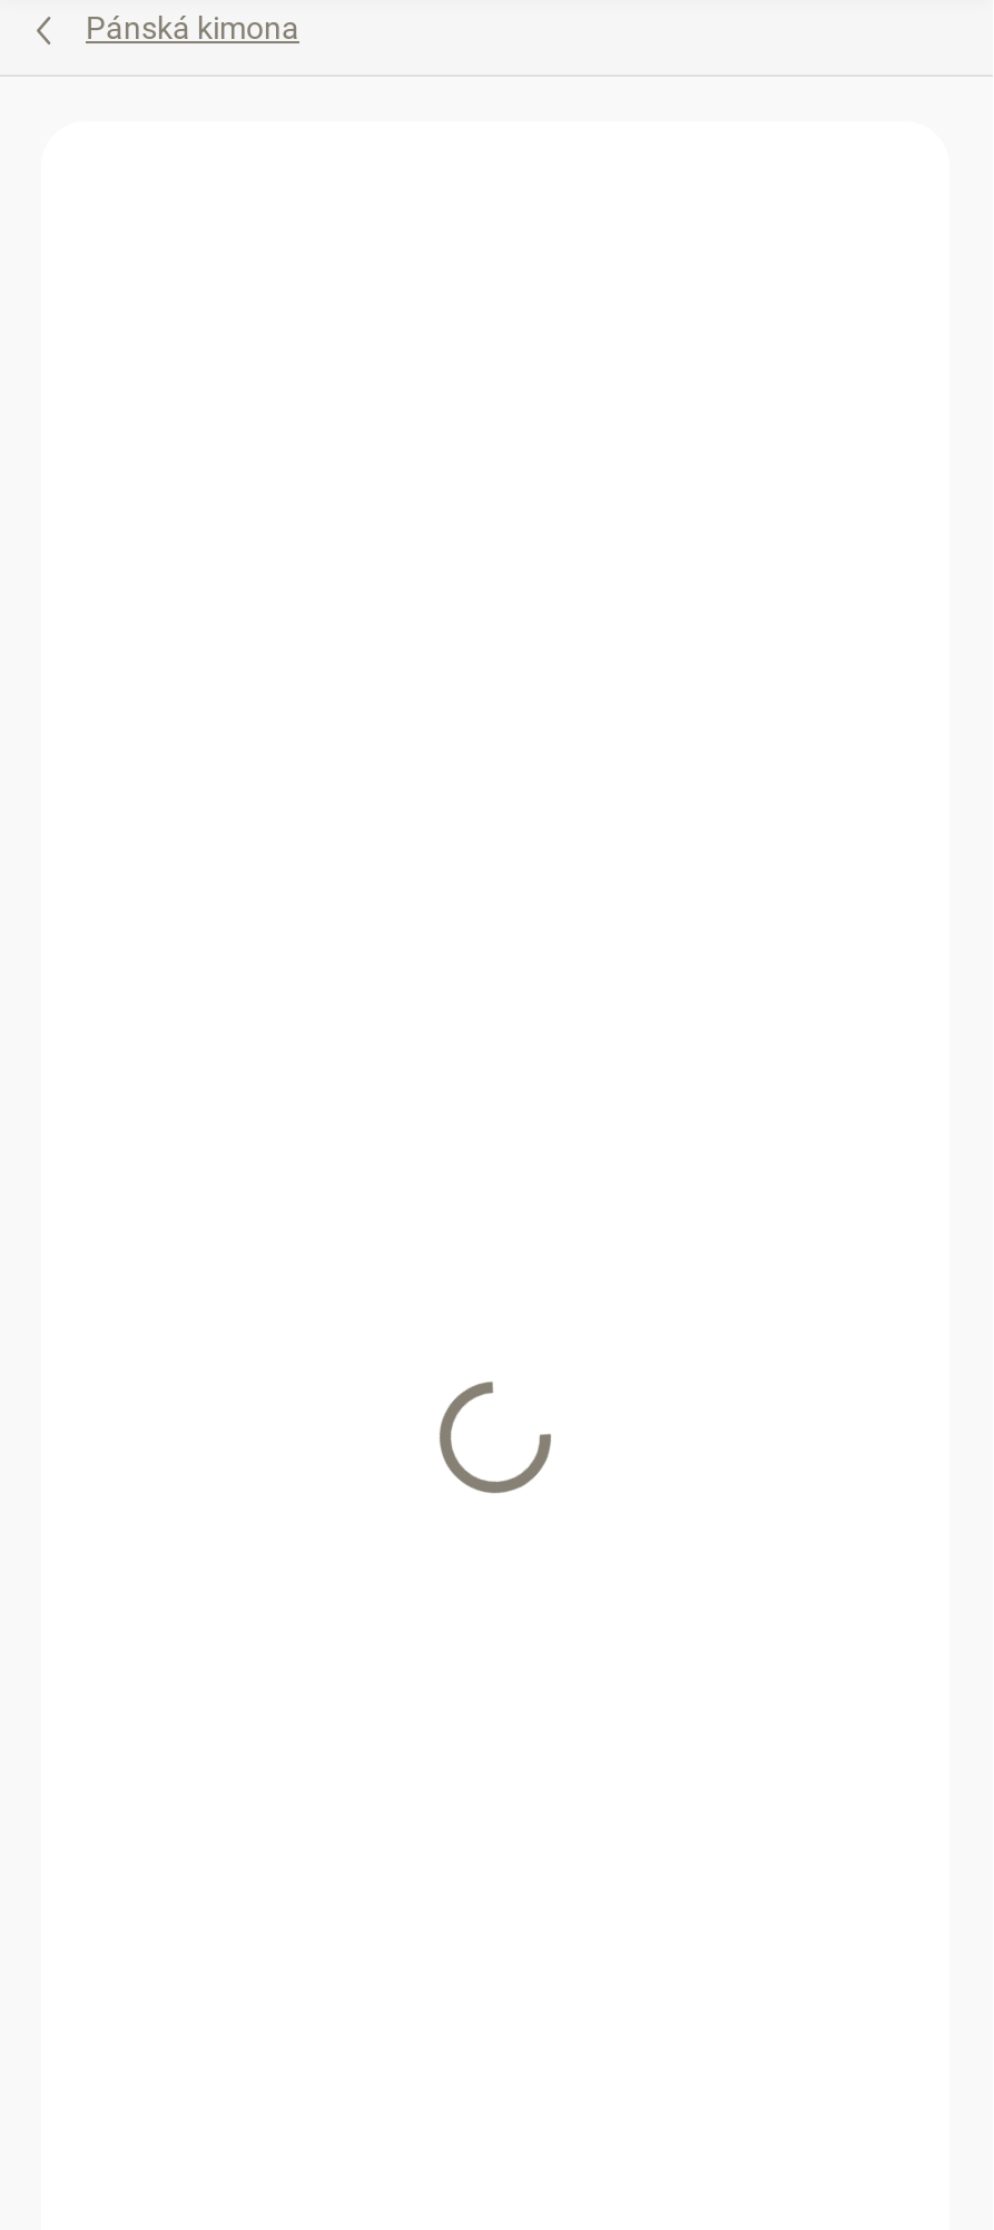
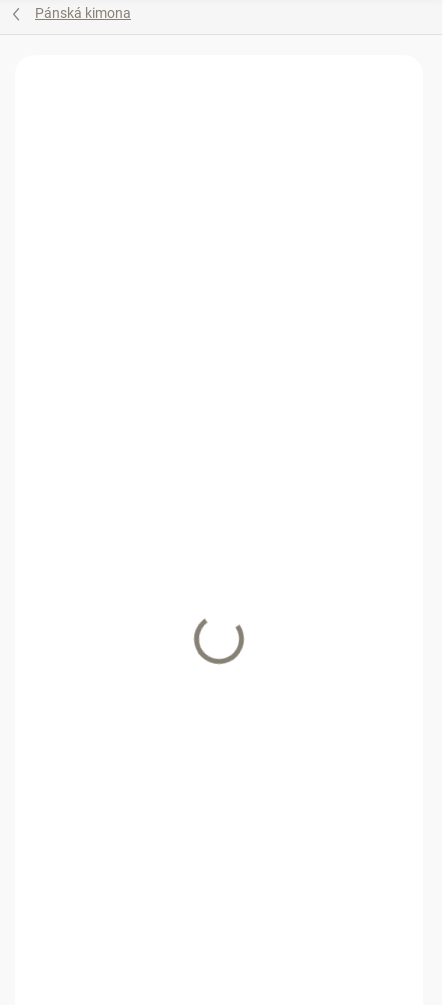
[437,1377,553,1495] [image] -> [193,618,246,671] [image]

